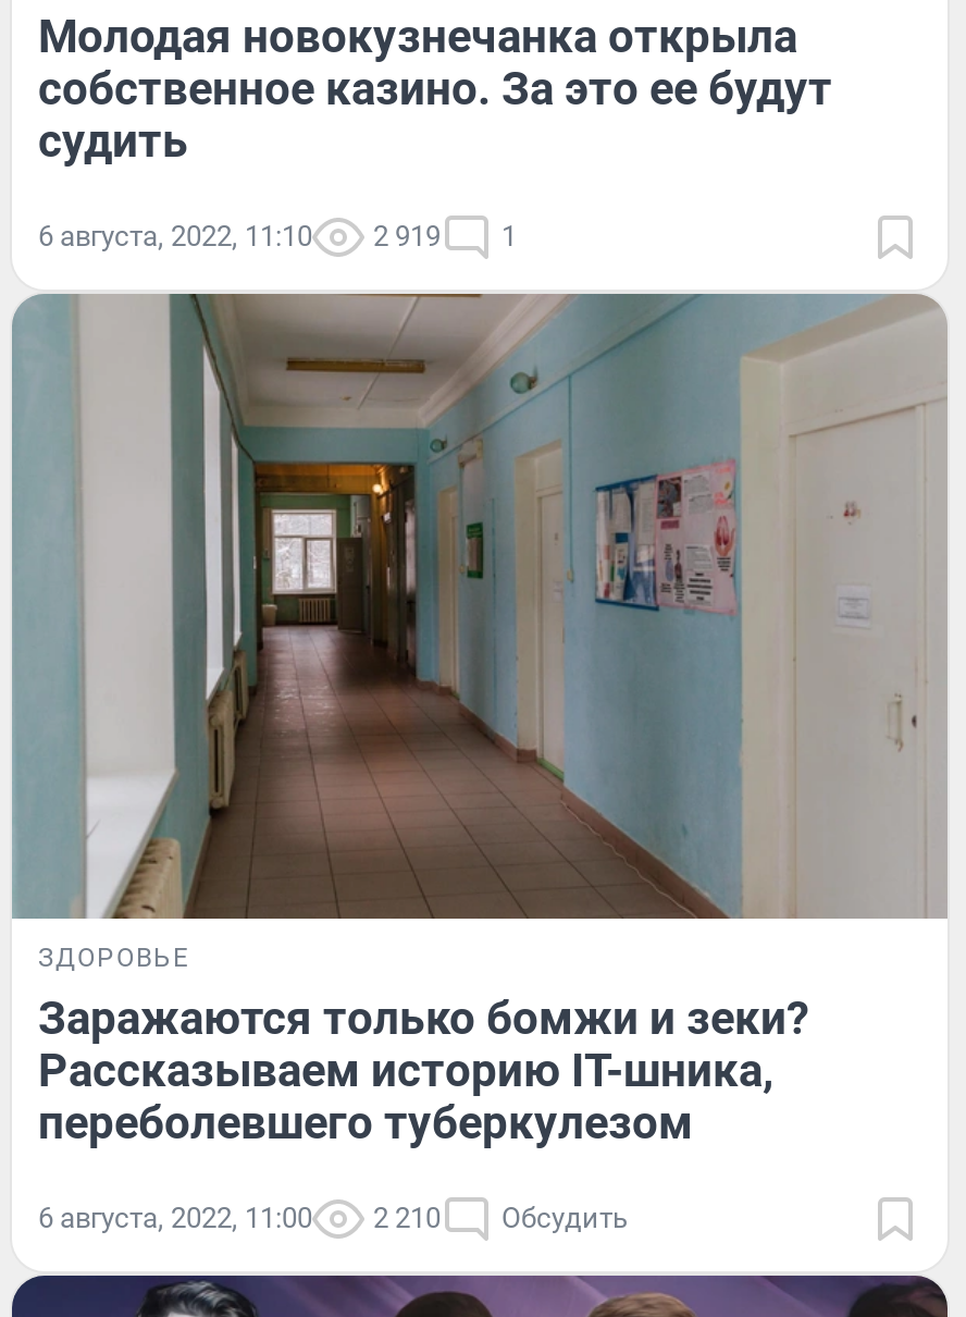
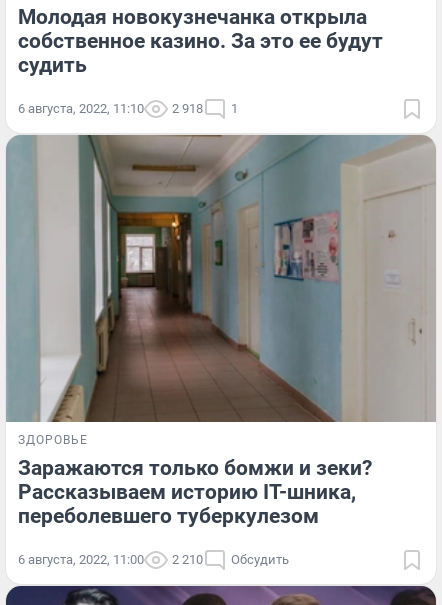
[373,220,441,253] 2 919 -> [172,101,203,116] 2 918

